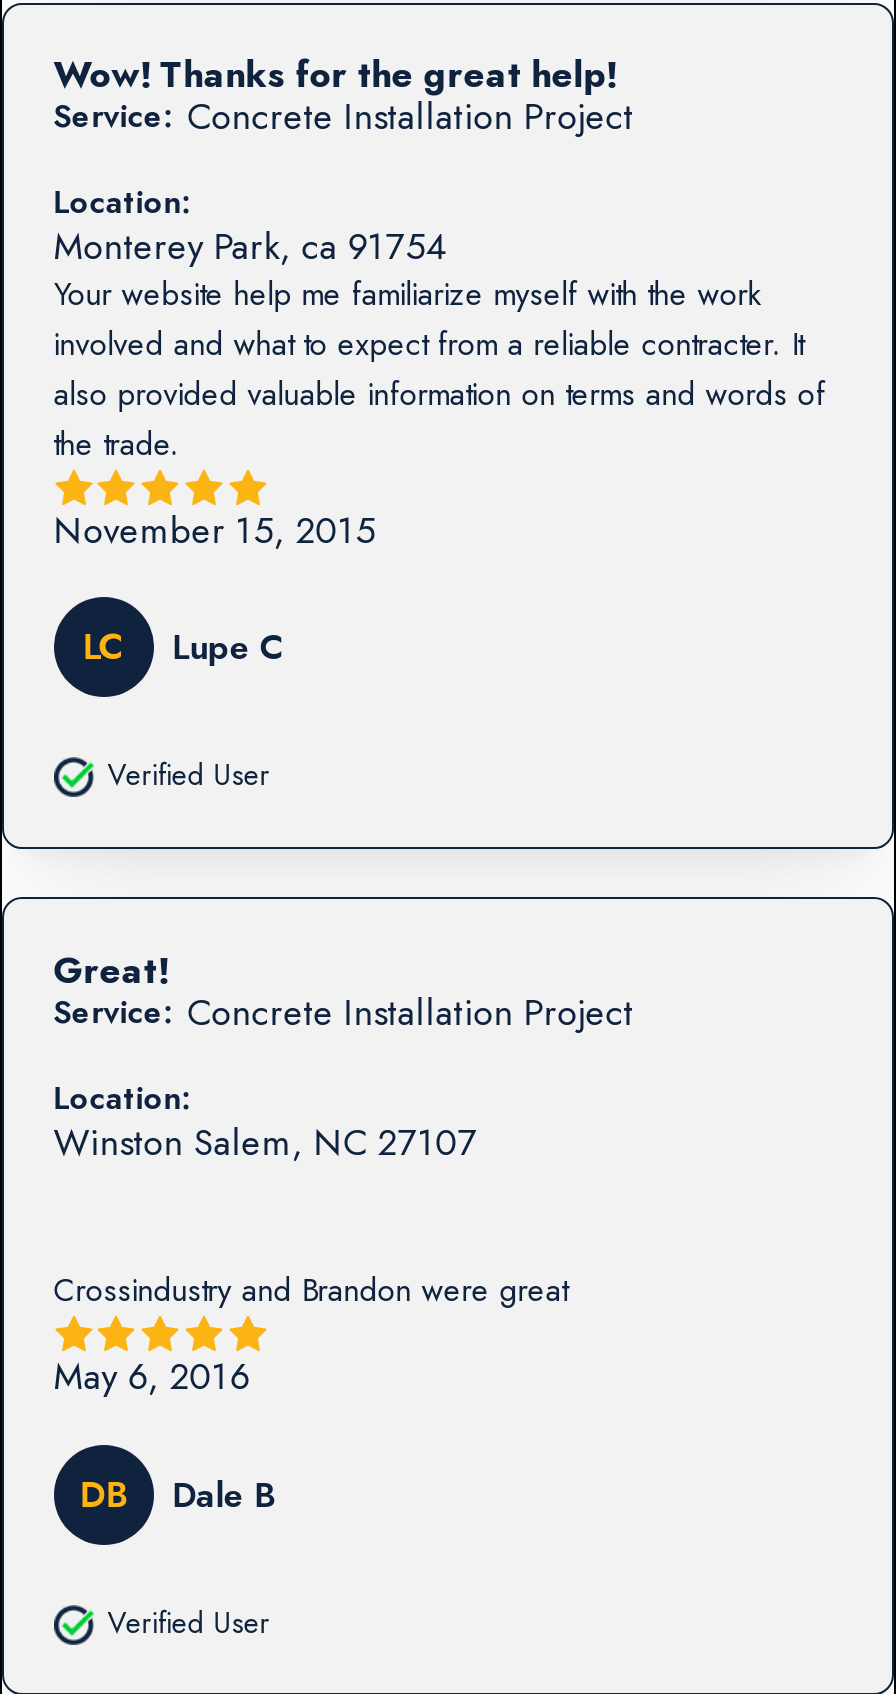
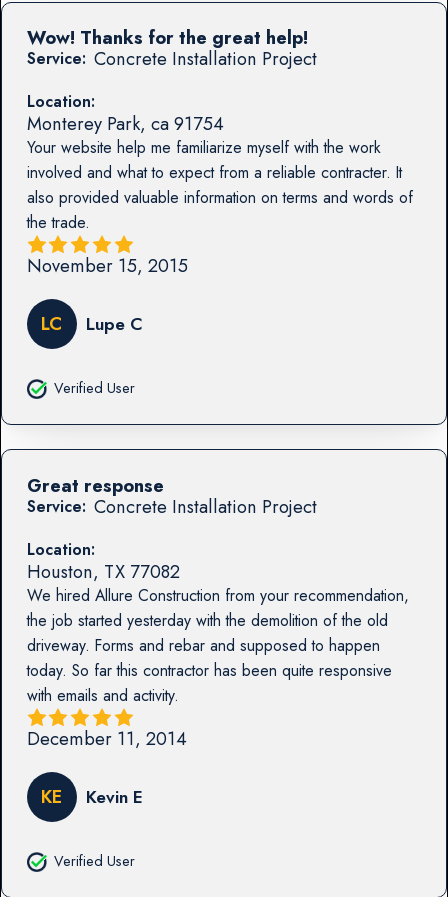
[53,943,167,997] Great! -> [27,472,164,499] Great response
[53,1115,567,1313] Winston Salem, NC 27107 | Crossindustry and Brandon were great -> [27,558,409,706] Houston, TX 77082 | We hired Allure Construction from your recommendation, | the job started yesterday with the demolition of the old | driveway. Forms and rebar and supposed to happen | today. So far this contractor has been quite responsive | with emails and activity.
[53,1349,276,1520] May 6, 2016 | DB | Dale B -> [27,724,187,810] December 11, 2014 | KE | Kevin E

